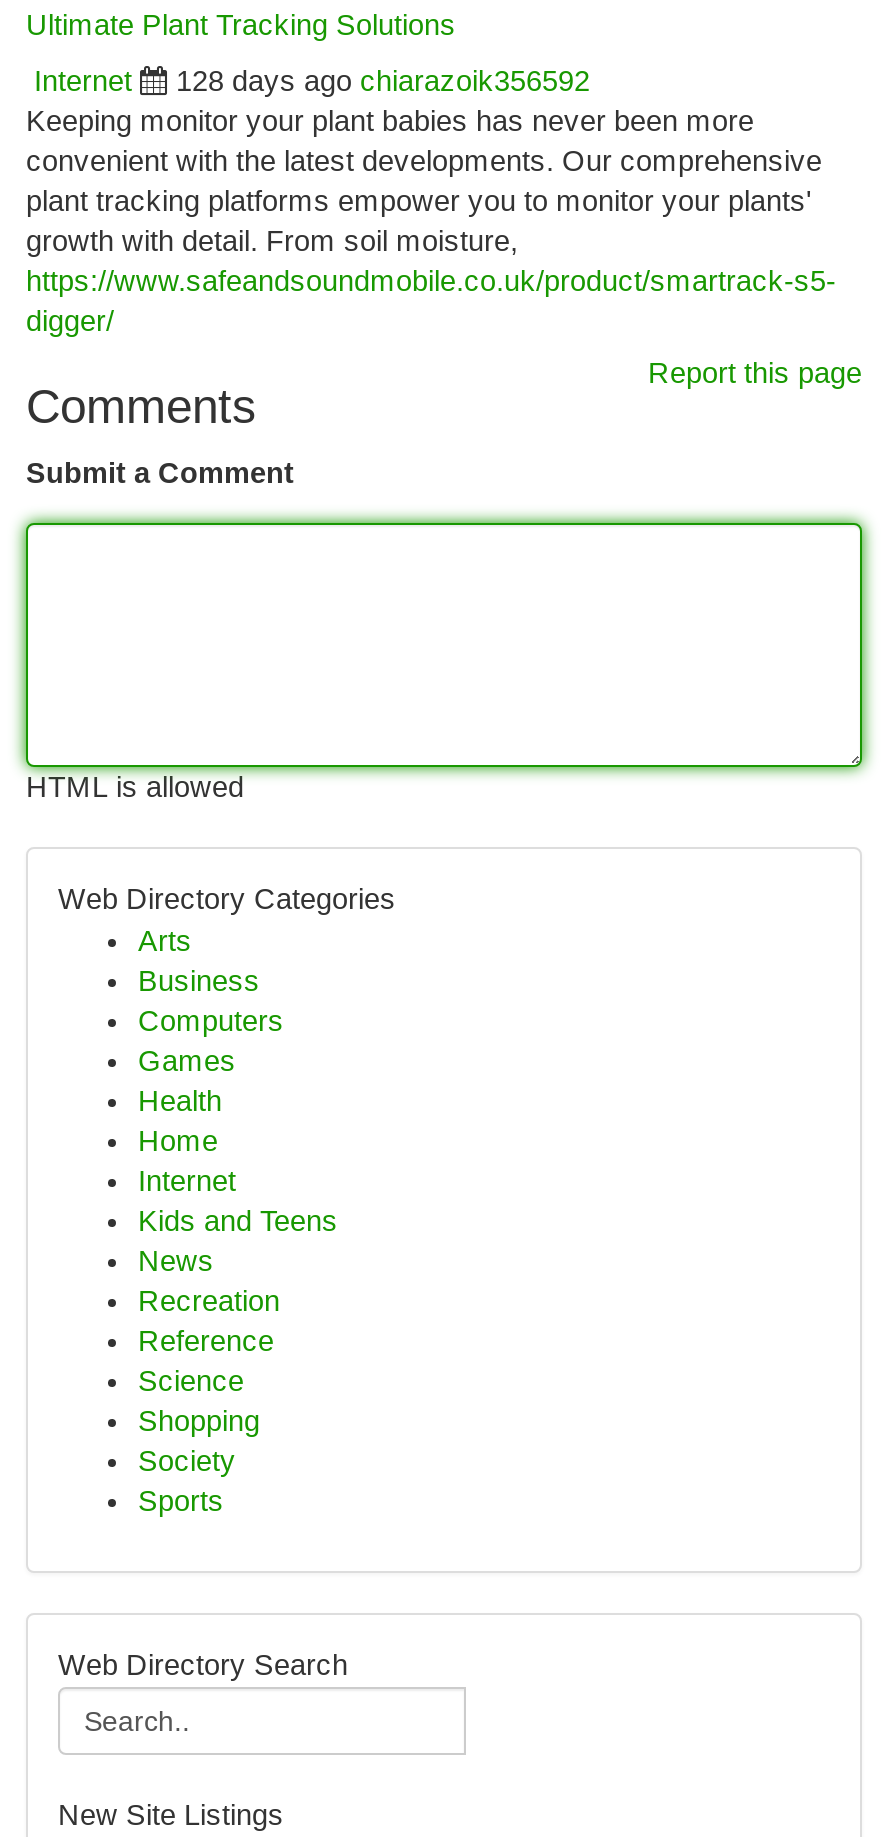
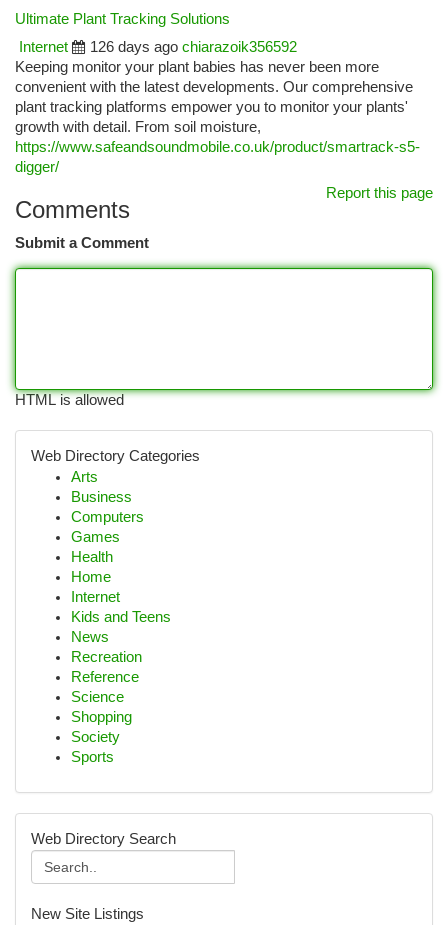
[176,65,590,97] 128 days ago chiarazoik356592 -> [90,39,297,55] 126 days ago chiarazoik356592

